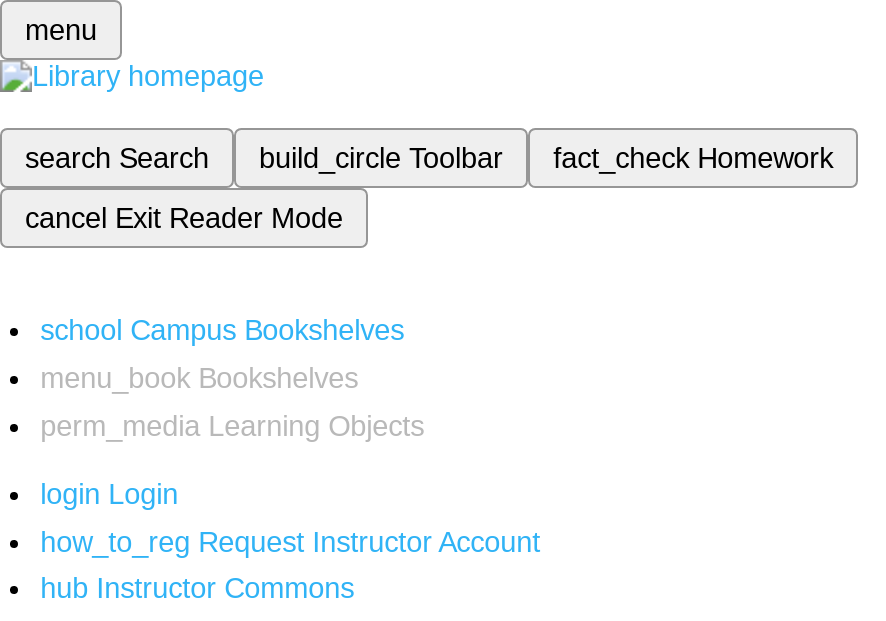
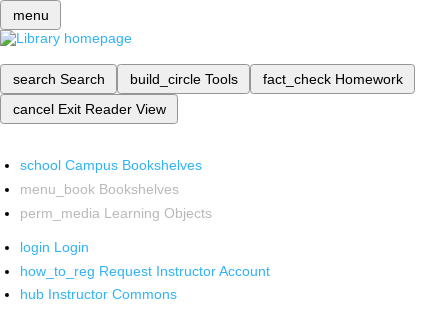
[259,142,503,174] build_circle Toolbar -> [129,71,237,87] build_circle Tools
[25,202,343,234] cancel Exit Reader Mode -> [12,101,165,117] cancel Exit Reader View

